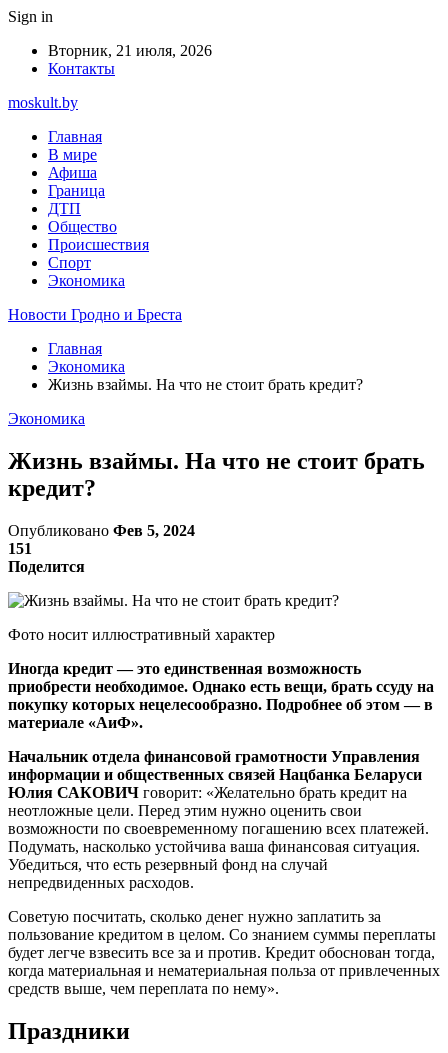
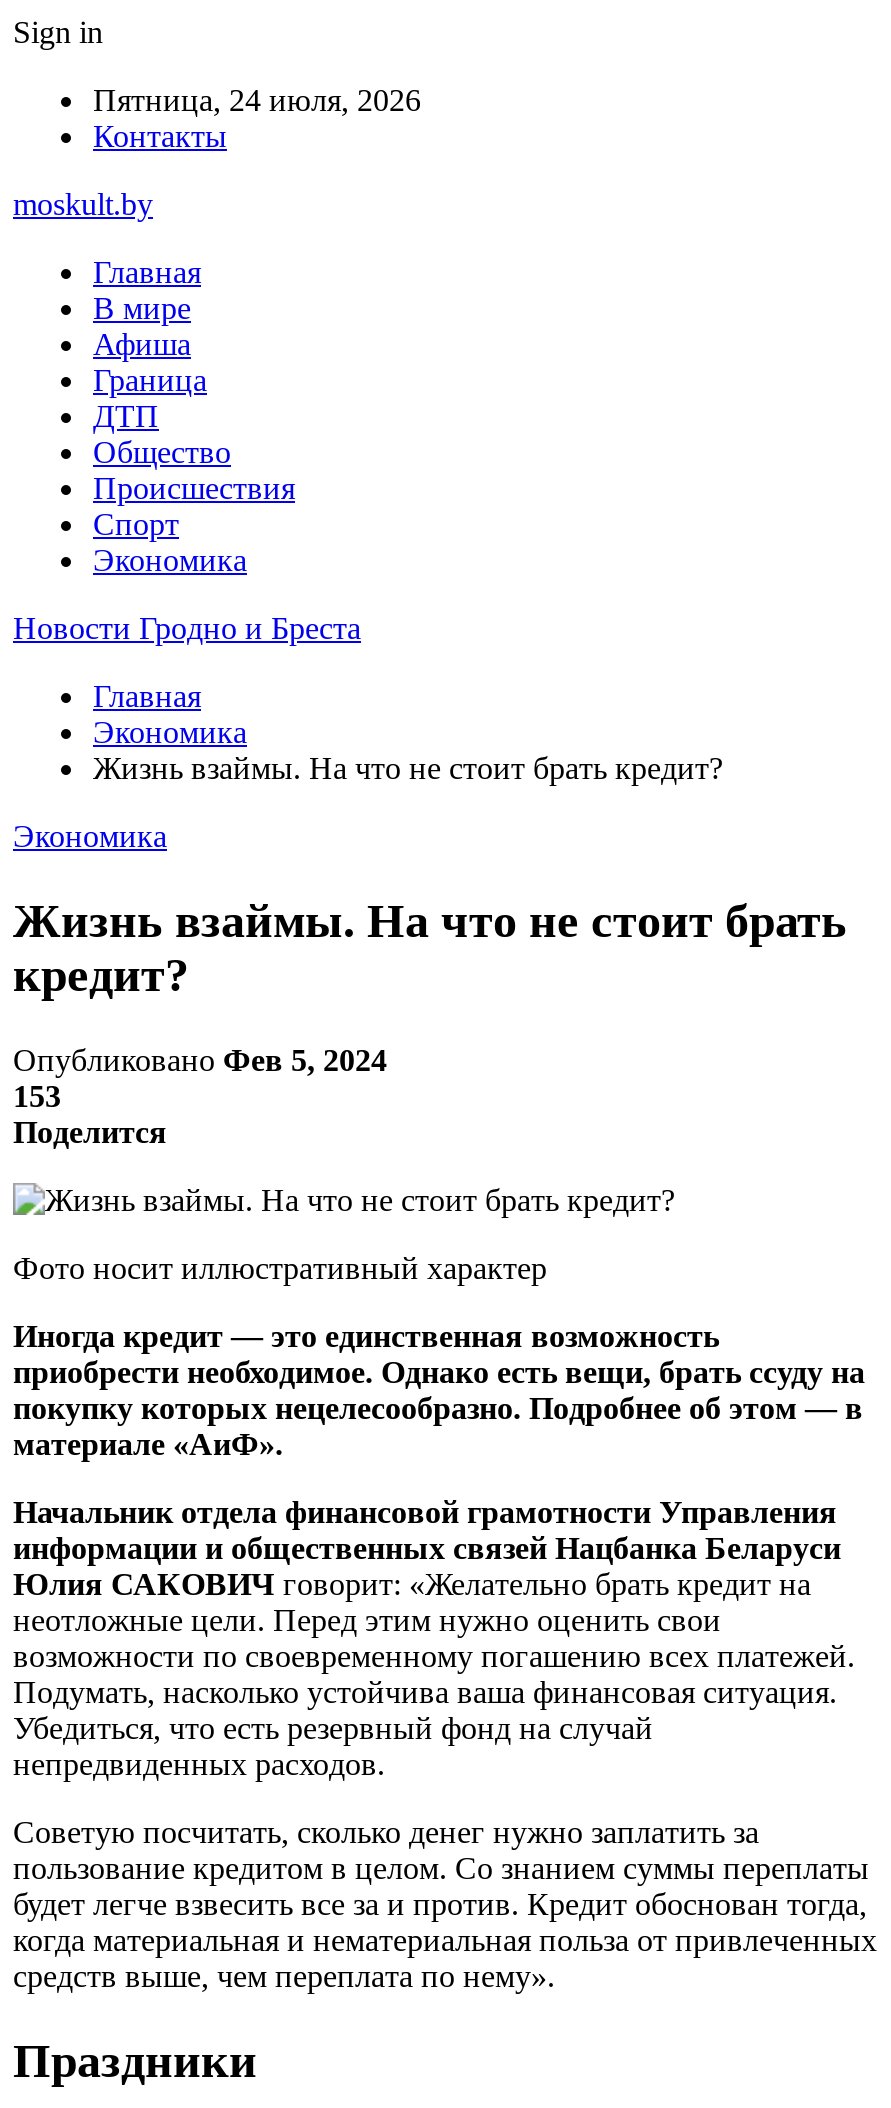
[48,42,212,59] Вторник, 21 июля, 2026 -> [93,83,421,117] Пятница, 24 июля, 2026
[8,540,32,557] 151 -> [13,1079,61,1113] 153

